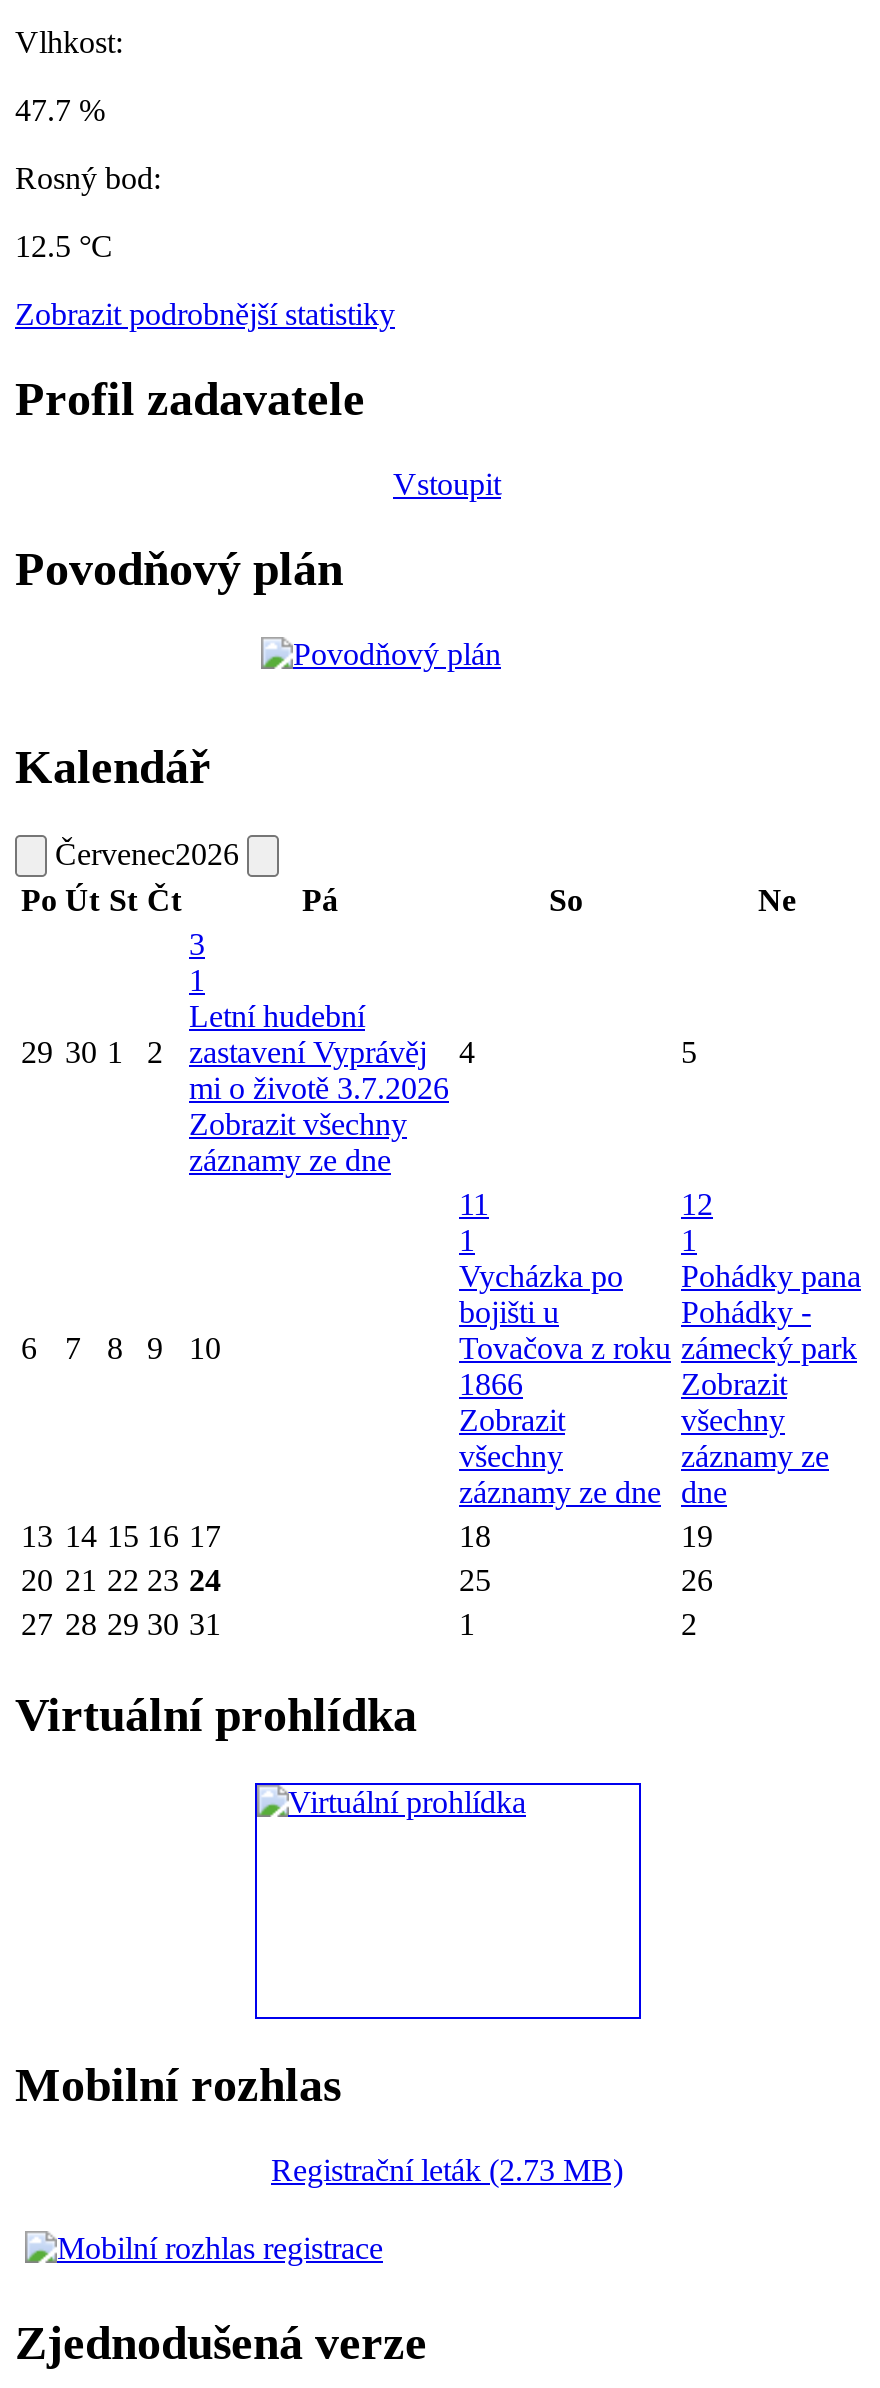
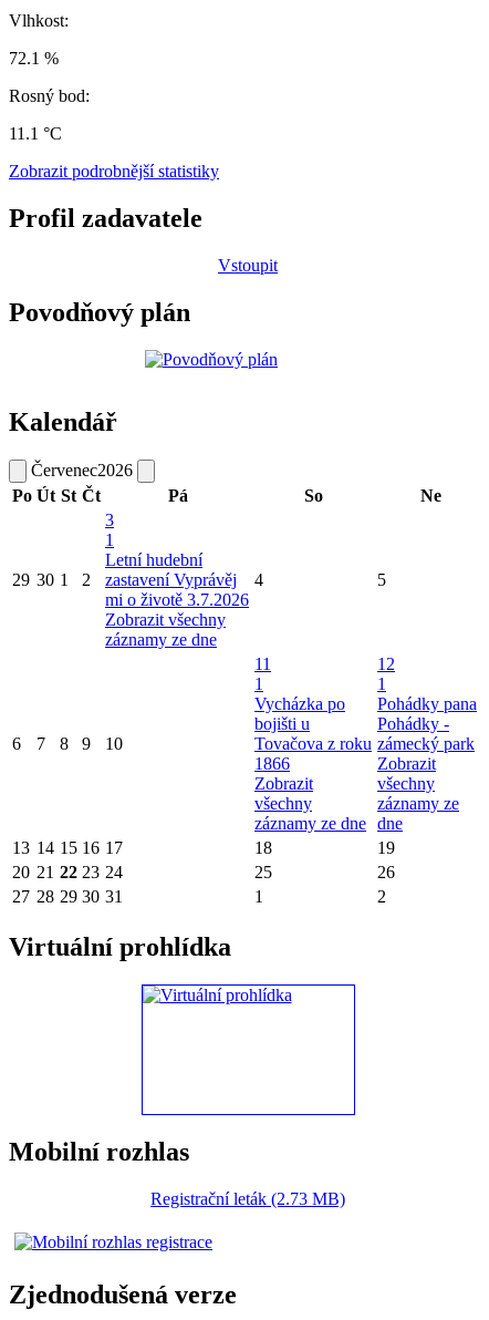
[15,93,105,127] 47.7 % -> [9,49,59,68] 72.1 %
[15,229,113,263] 12.5 °C -> [9,124,62,143] 11.1 °C

